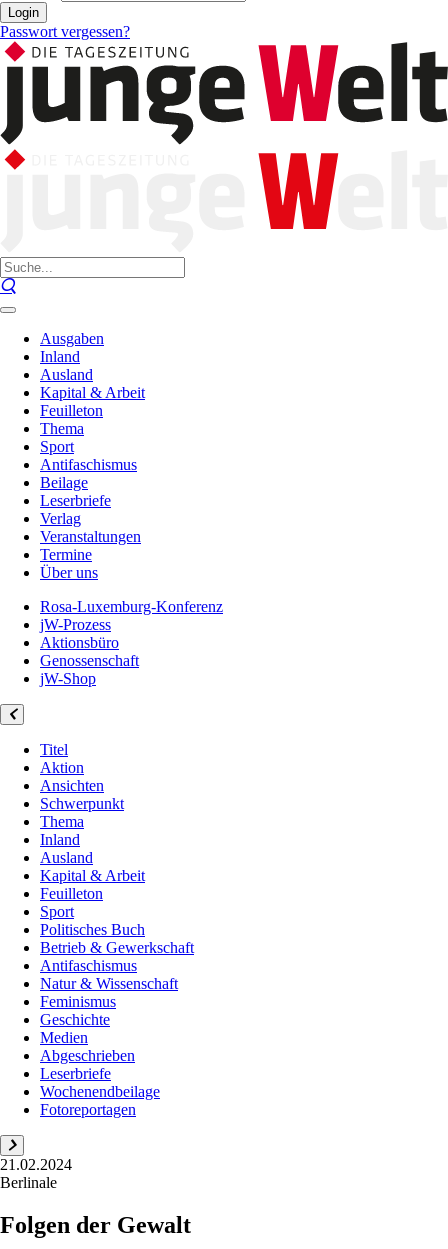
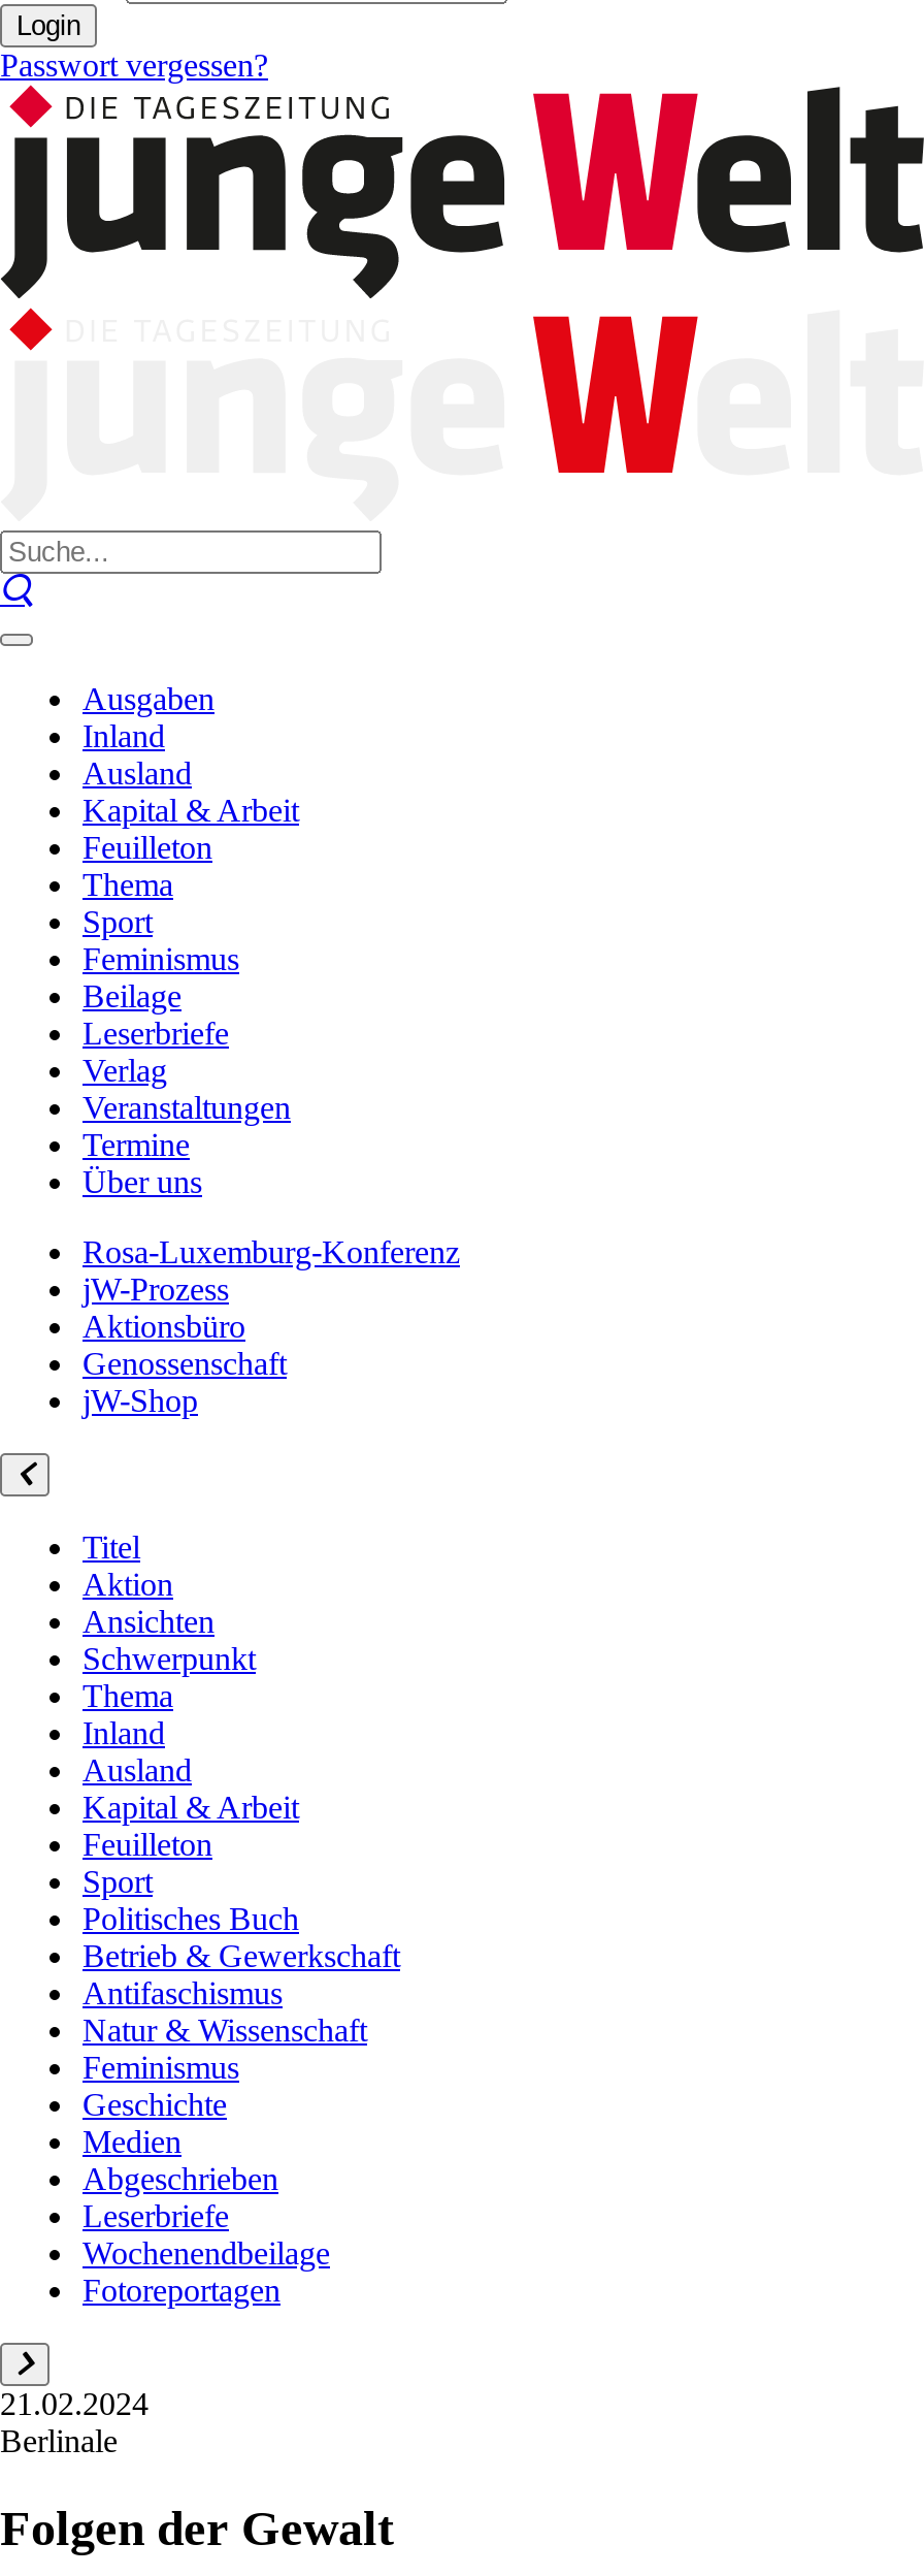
[40,456,137,473] Antifaschismus -> [82,941,239,976] Feminismus

